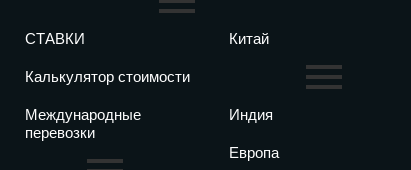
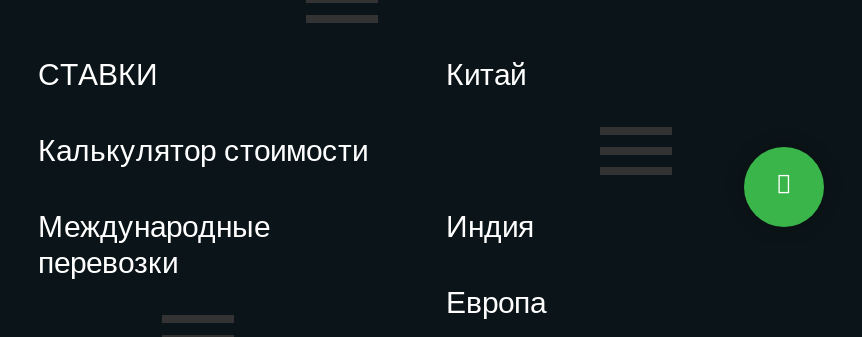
none -> [742,145,826,229] [image]

